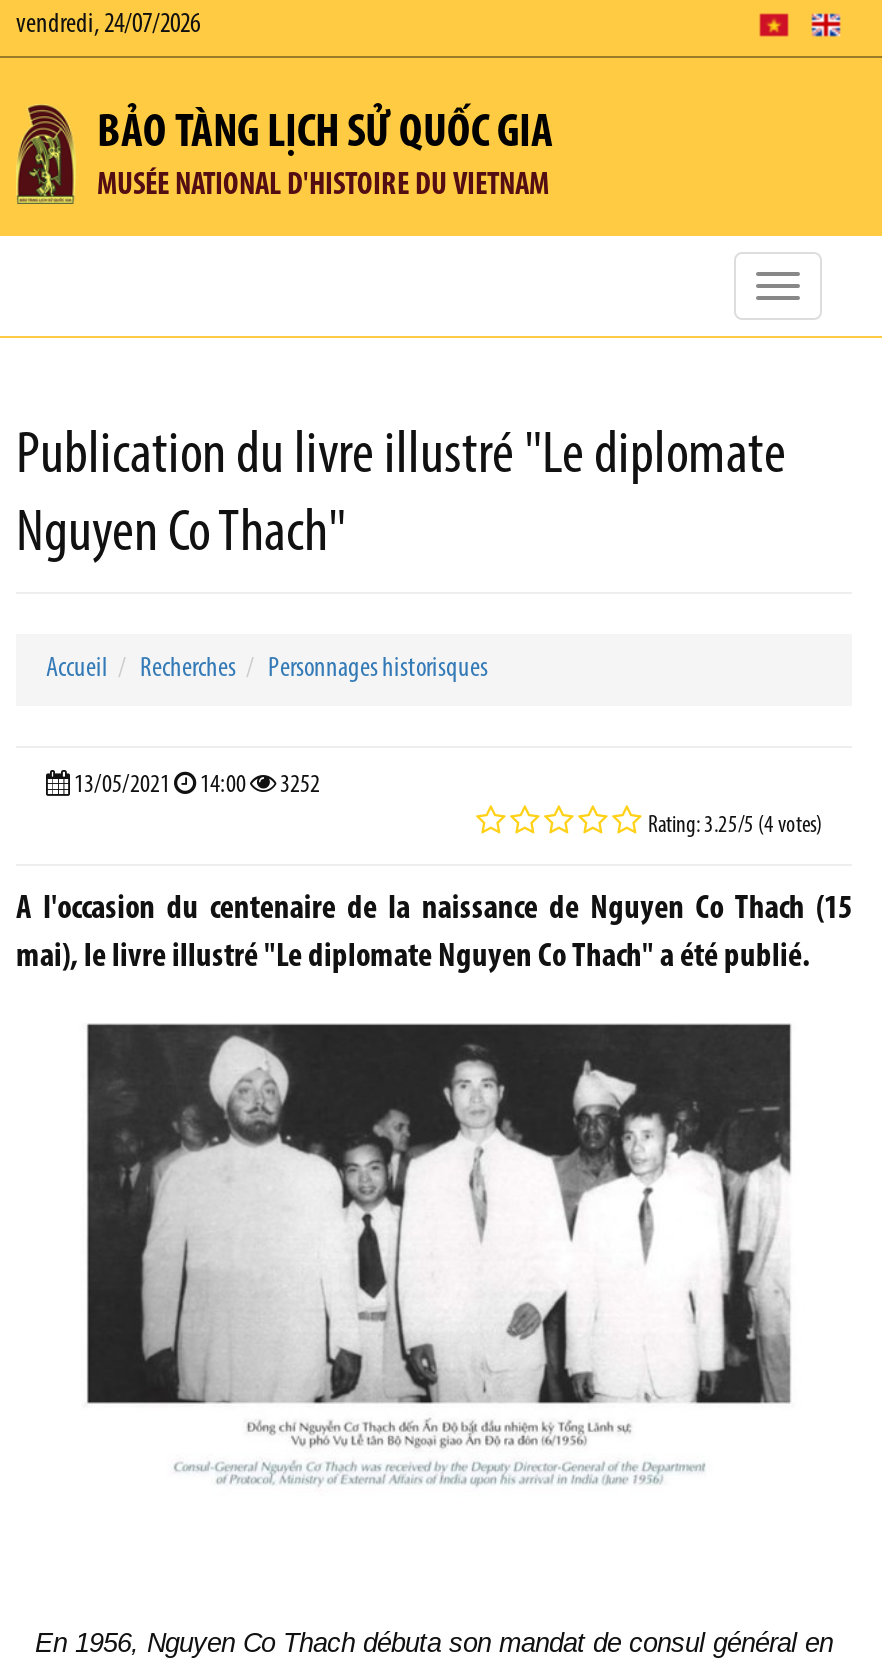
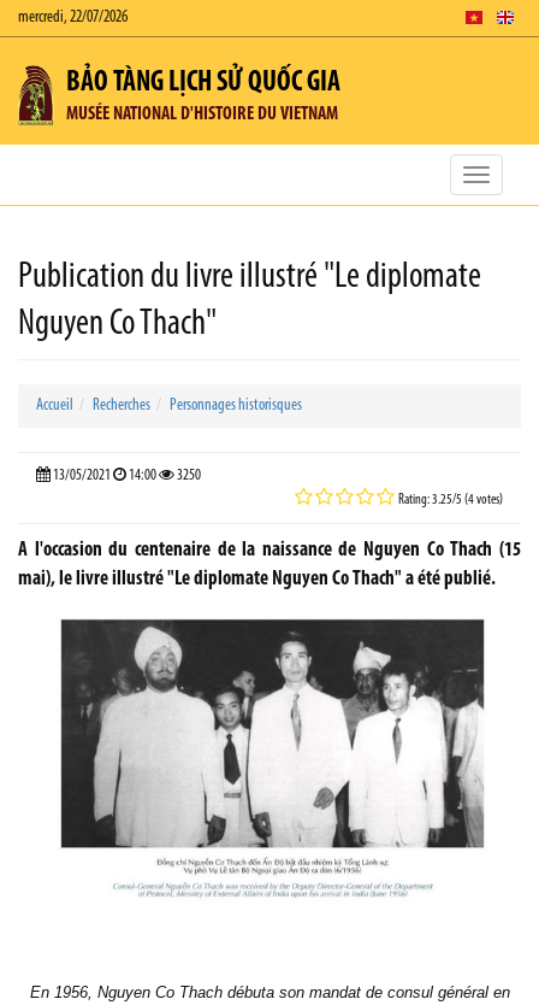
[16,10,200,40] vendredi, 24/07/2026 -> [18,8,128,27] mercredi, 22/07/2026
[70,772,320,798] 13/05/2021 14:00 3252 -> [51,468,201,483] 13/05/2021 14:00 3250

